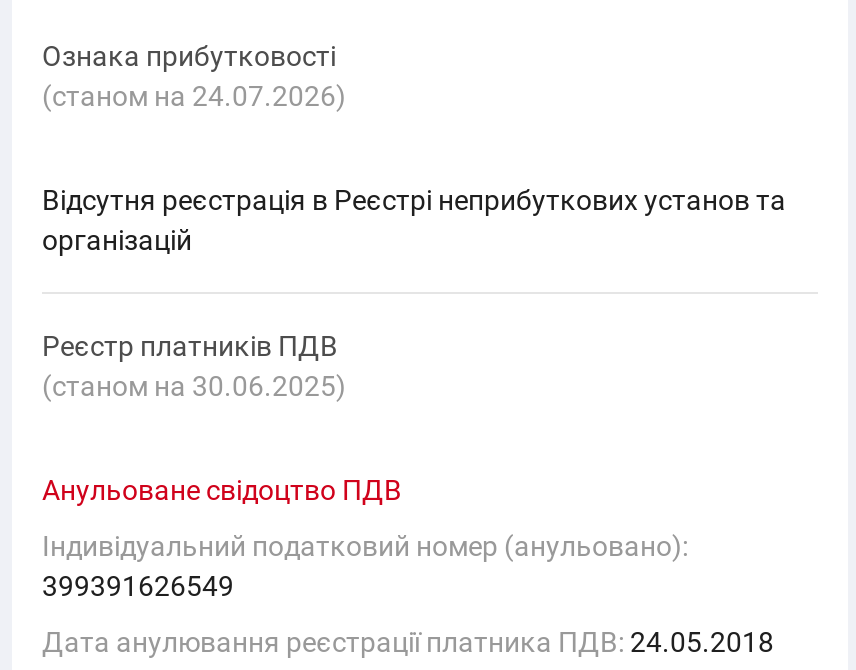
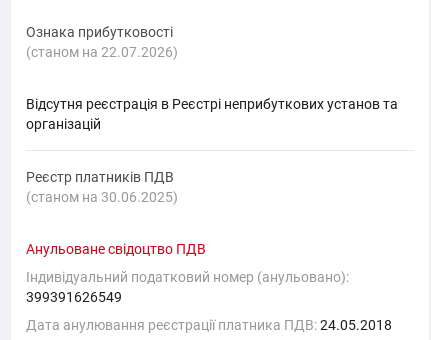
[42,80,346,112] (cтаном на 24.07.2026) -> [26,44,178,60] (cтаном на 22.07.2026)

